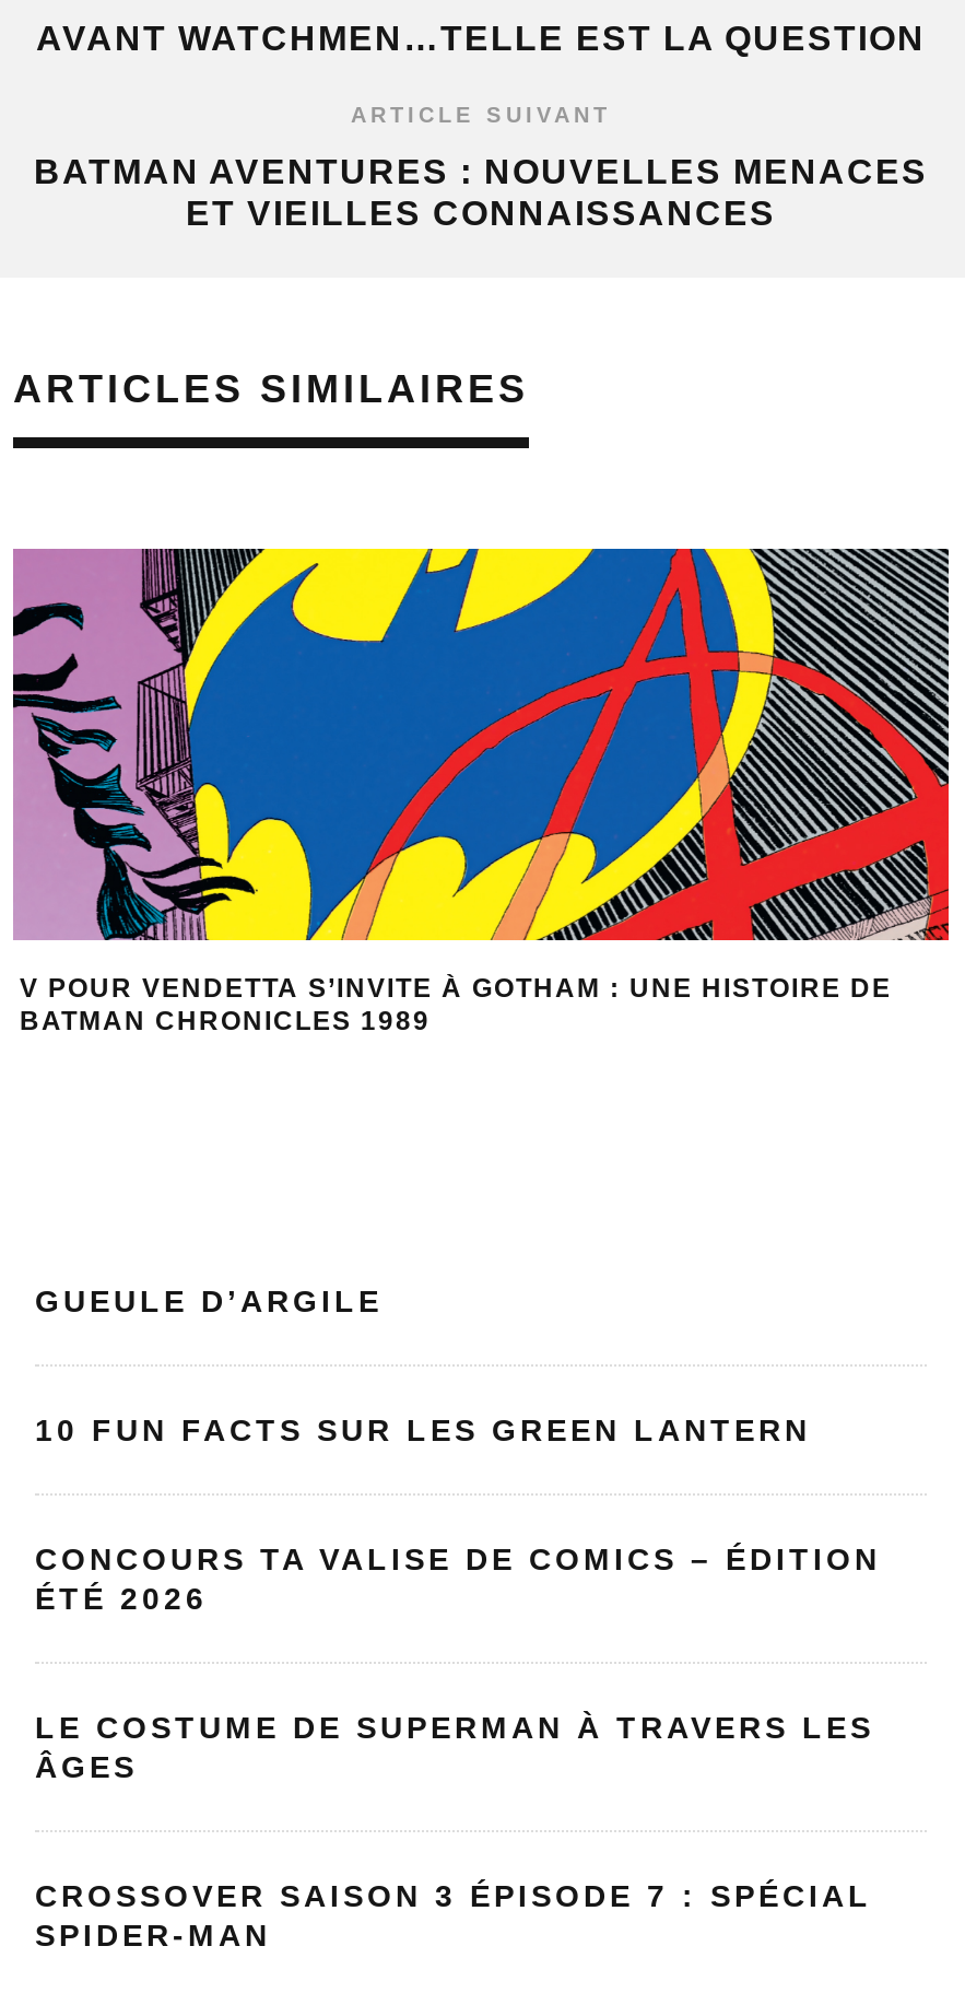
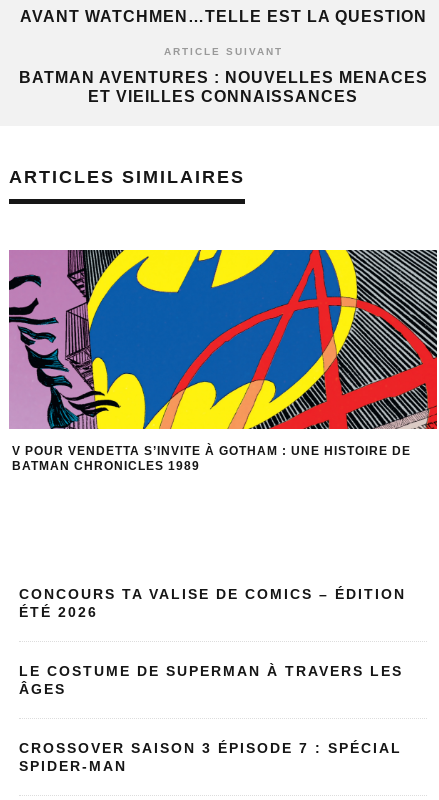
[35,1283,383,1318] GUEULE D’ARGILE -> none
[35,1412,811,1447] 10 FUN FACTS SUR LES GREEN LANTERN -> none

